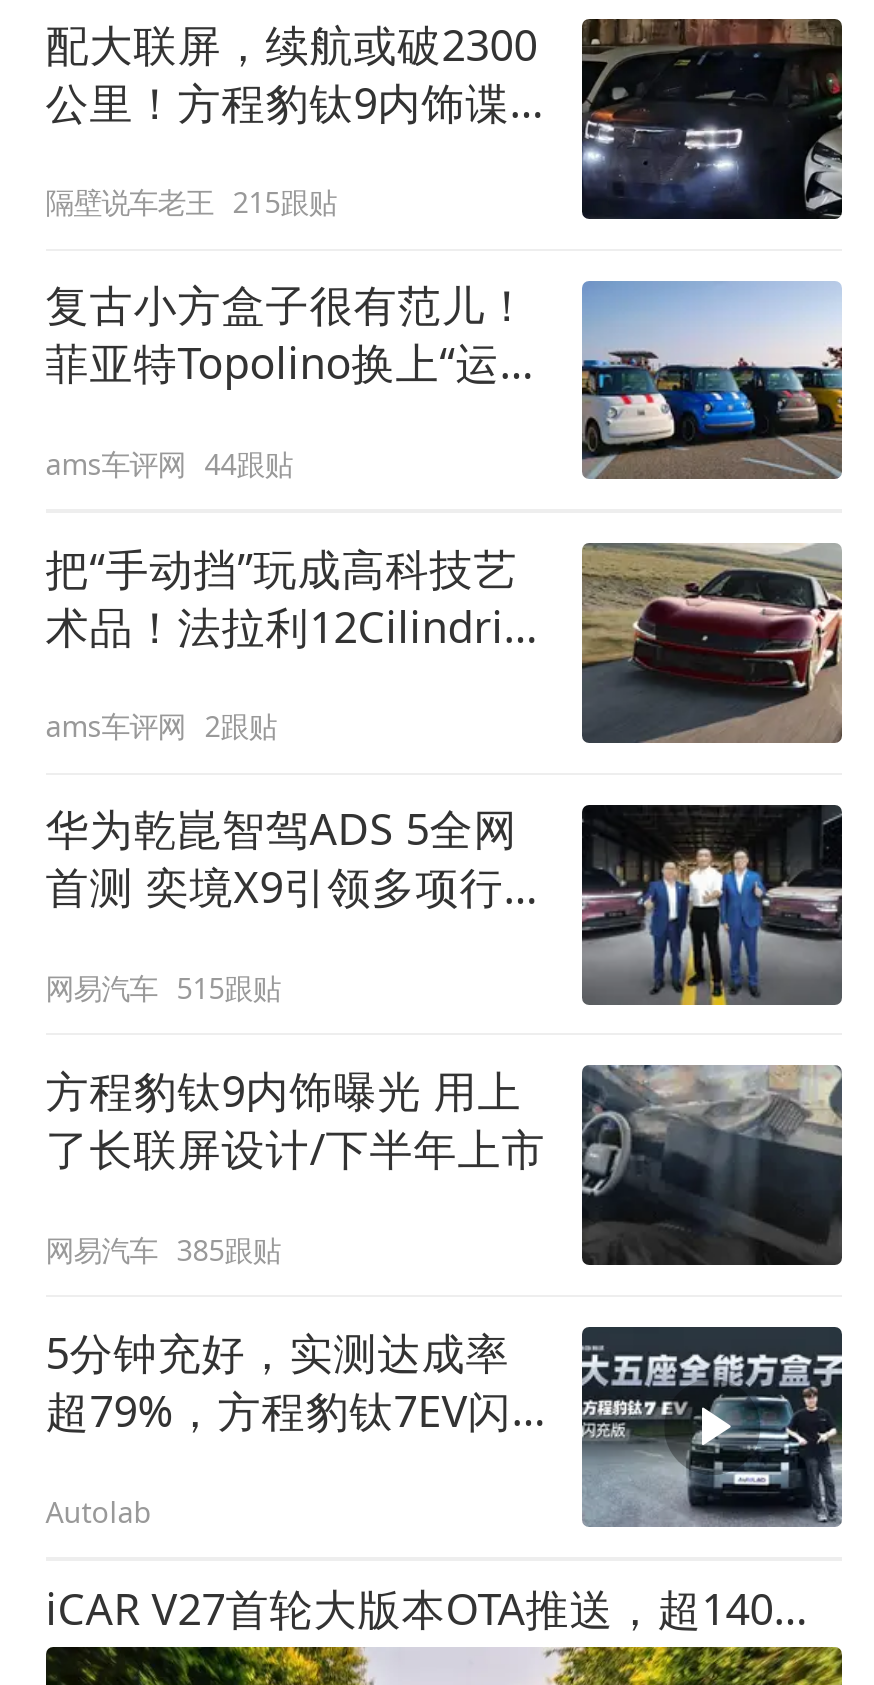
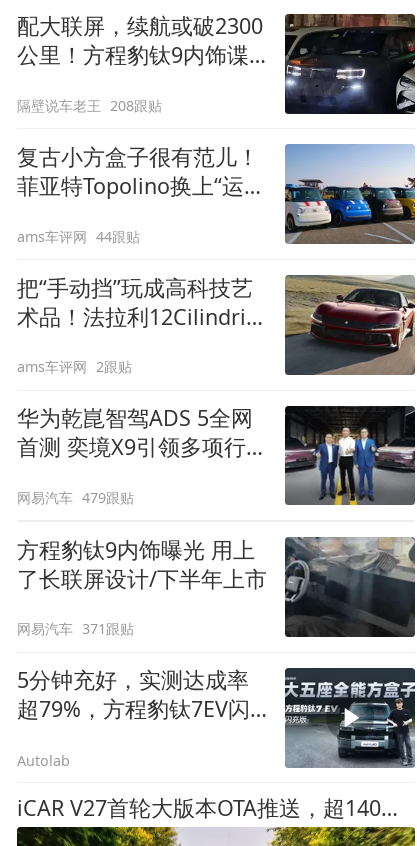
[45,183,337,221] 隔壁说车老王 215跟贴 -> [17,96,162,115] 隔壁说车老王 208跟贴
[45,968,281,1006] 网易汽车 515跟贴 -> [17,488,134,507] 网易汽车 479跟贴
[45,1230,281,1268] 网易汽车 385跟贴 -> [17,619,134,638] 网易汽车 371跟贴

